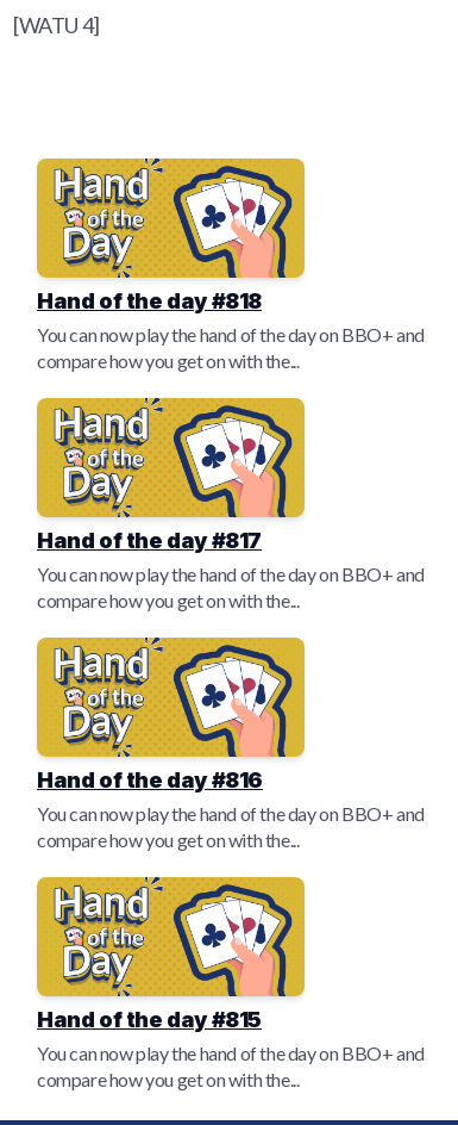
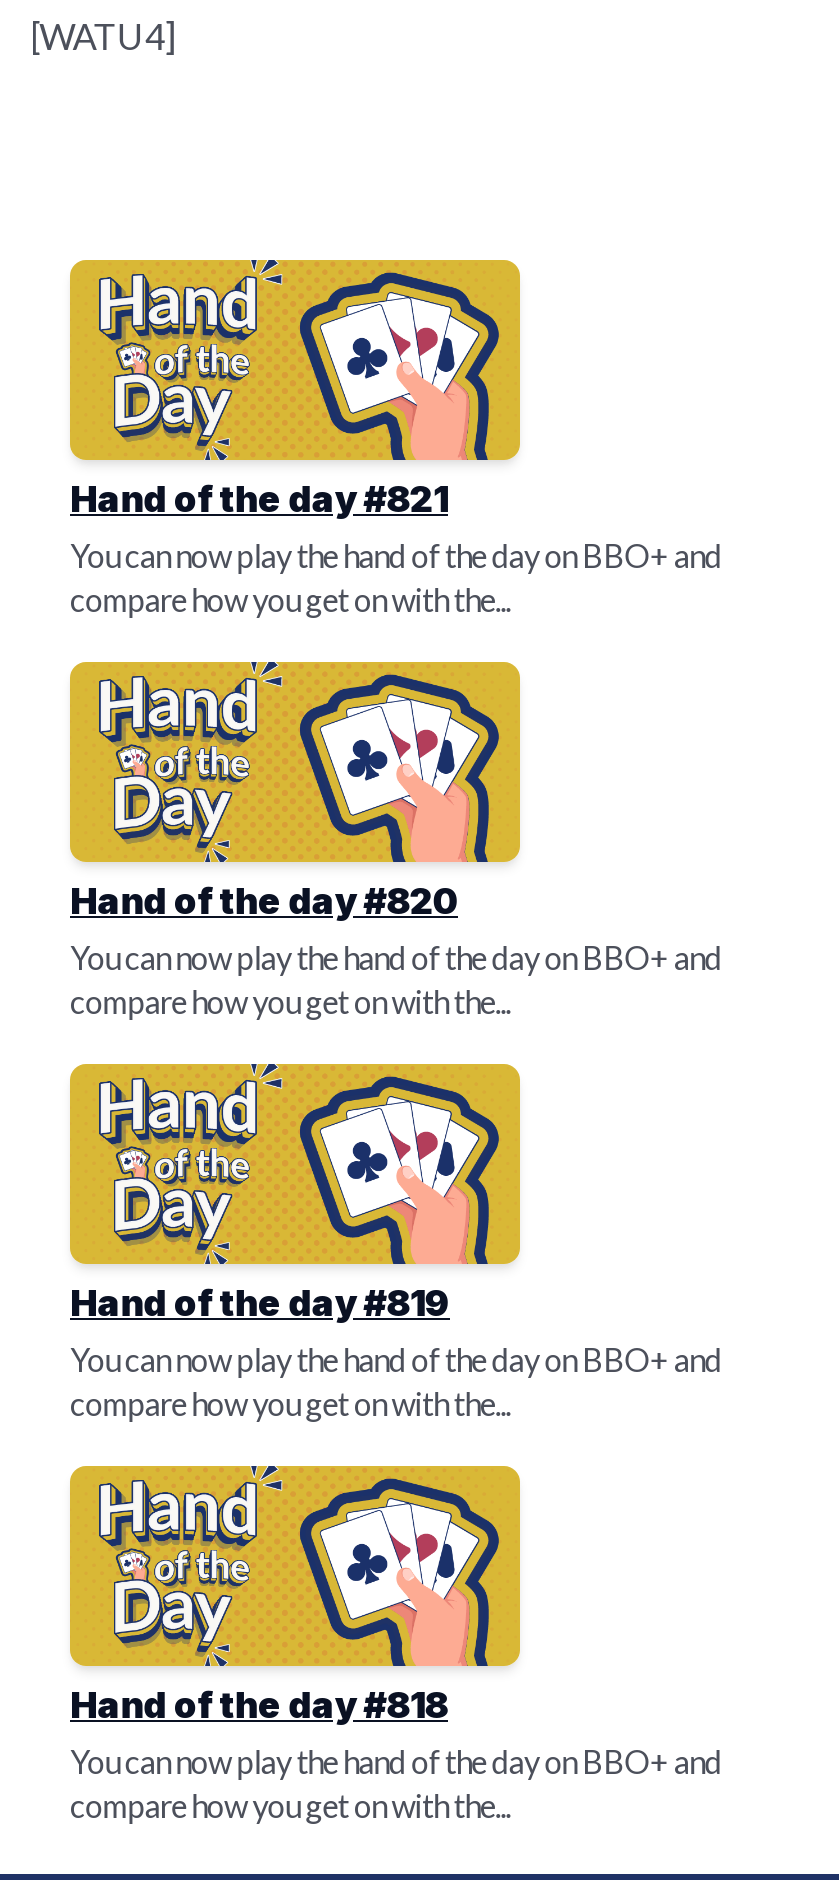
none -> [71,478,449,520] Hand of the day #821
moved [37,288,262,313] -> [71,1684,449,1726]: Hand of the day #818
[37,528,262,553] Hand of the day #817 -> [71,880,459,922] Hand of the day #820
[37,767,263,793] Hand of the day #816 -> [71,1282,451,1324] Hand of the day #819
[37,1007,262,1032] Hand of the day #815 -> none

